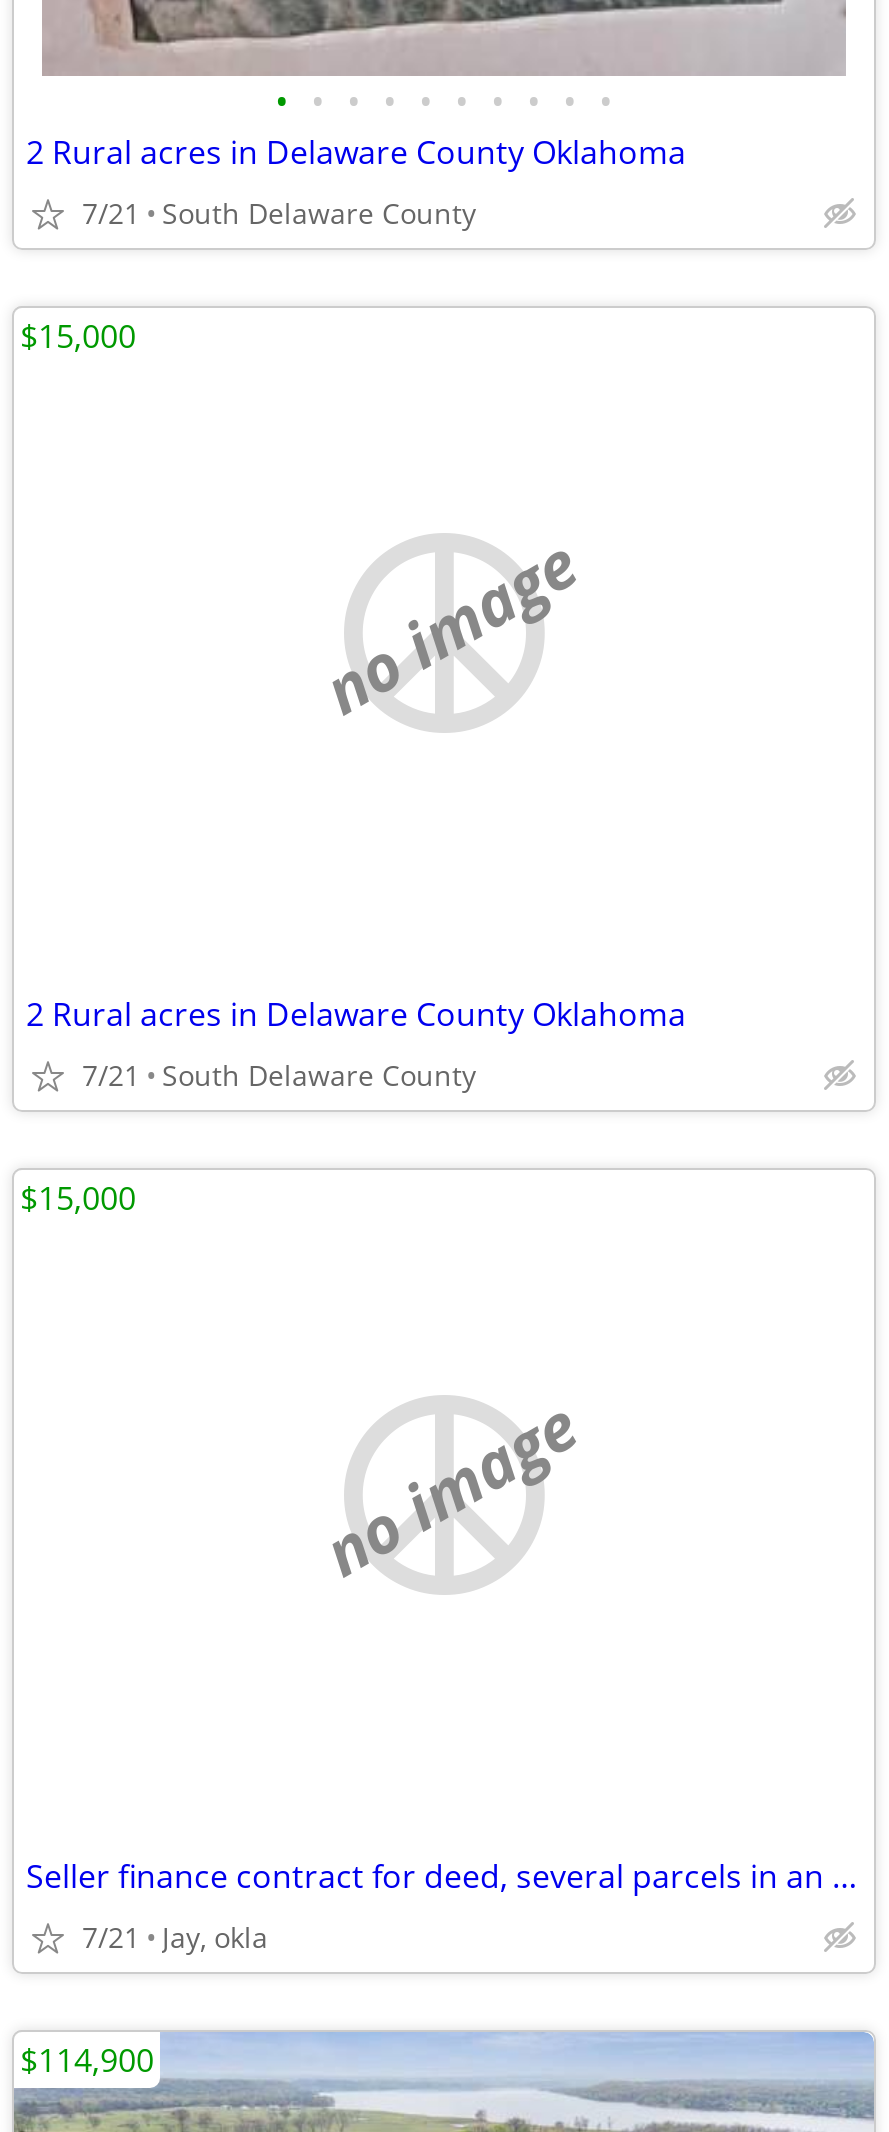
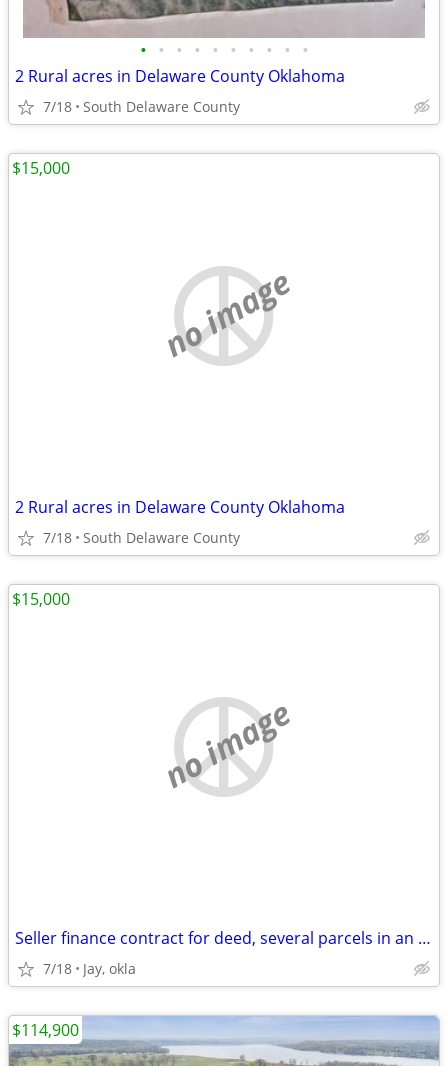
[82,194,476,232] 7/21 South Delaware County -> [43,97,240,116] 7/18 South Delaware County
[82,1056,476,1094] 7/21 South Delaware County -> [43,528,240,547] 7/18 South Delaware County
[82,1918,268,1956] 7/21 Jay, okla -> [43,959,136,978] 7/18 Jay, okla

